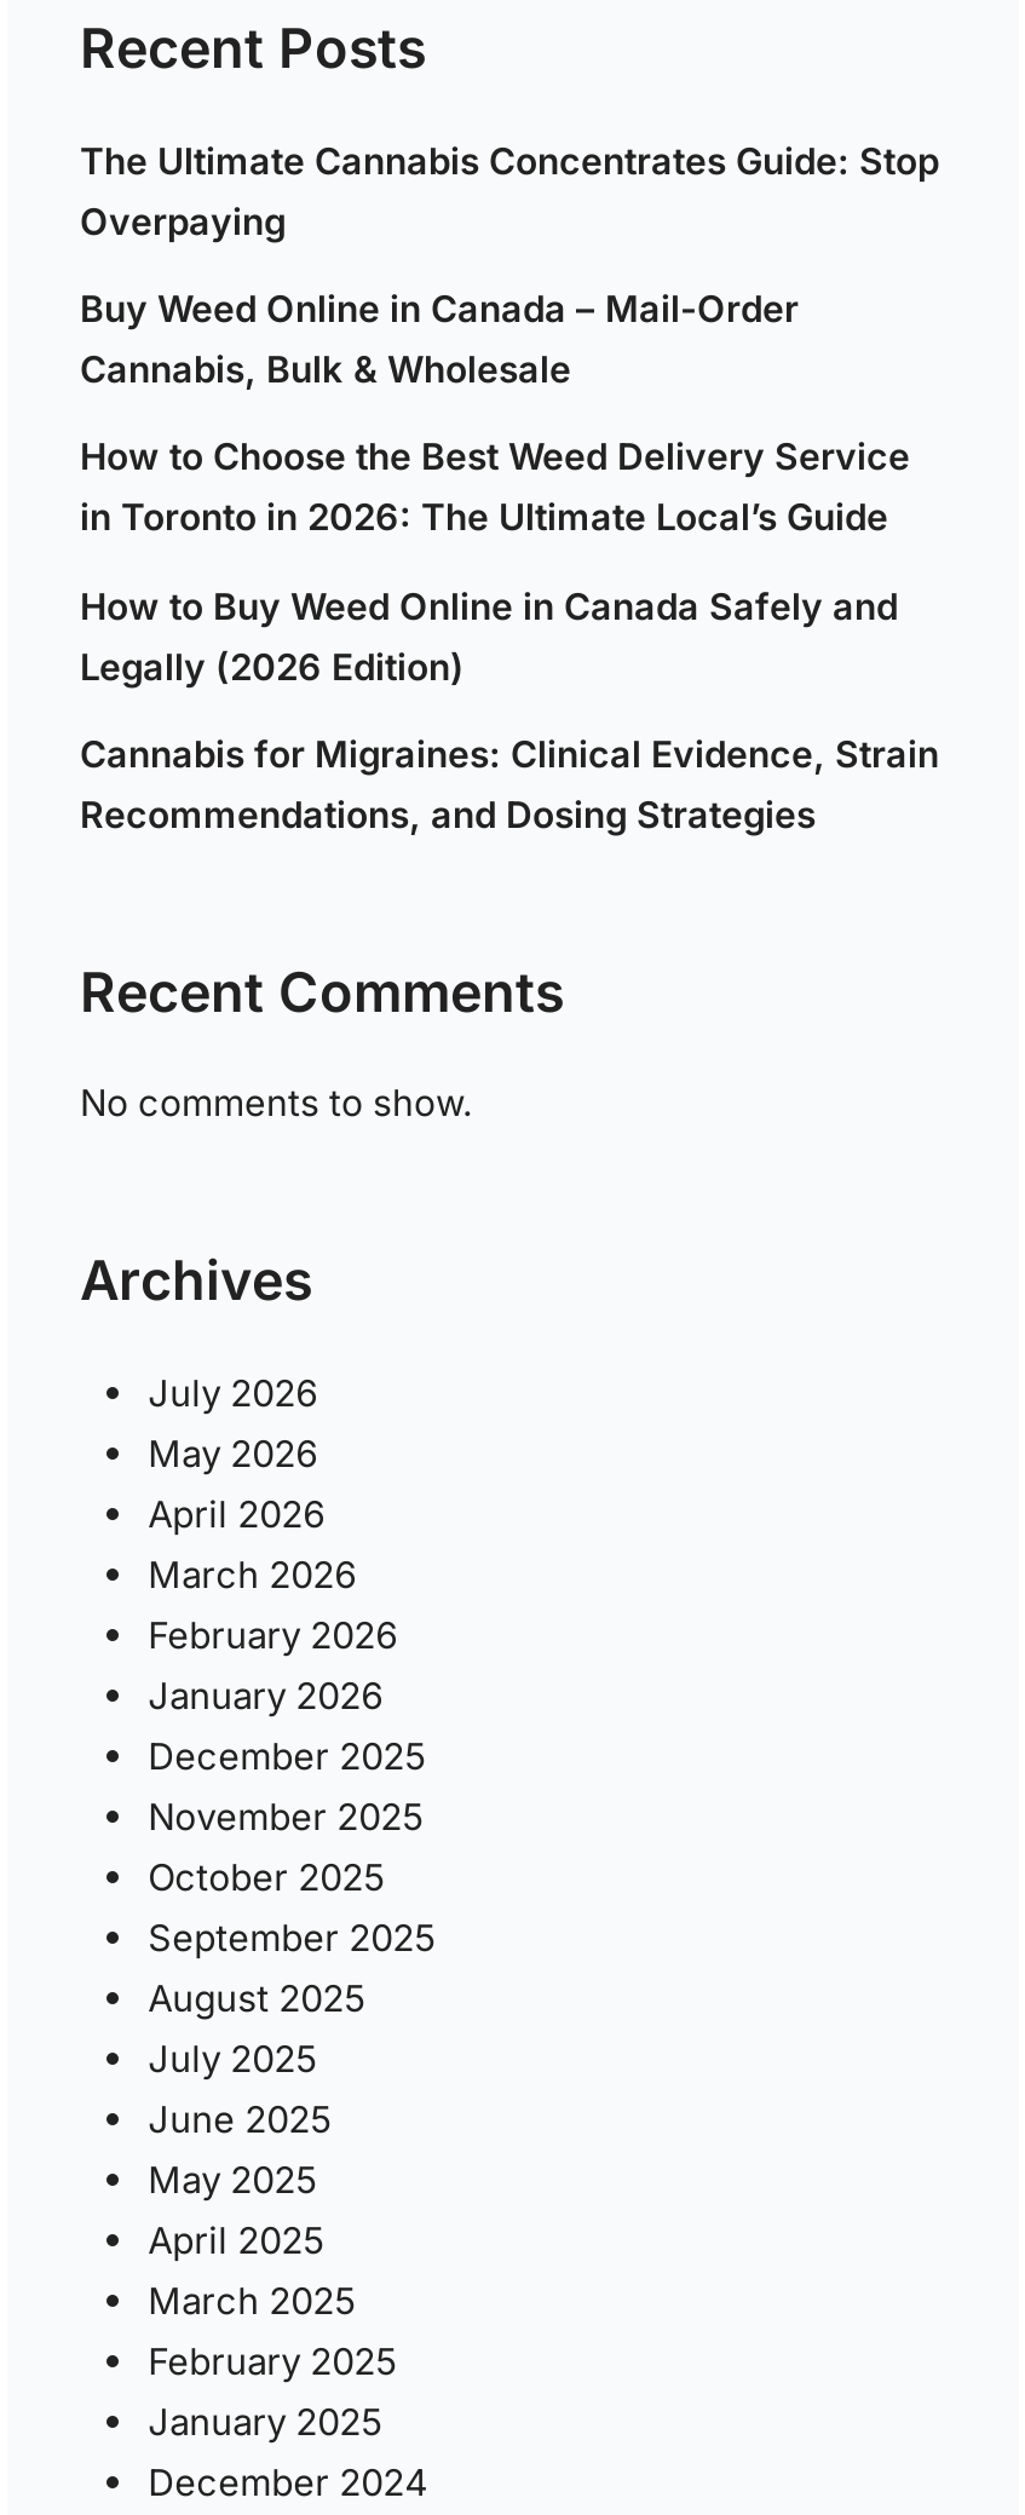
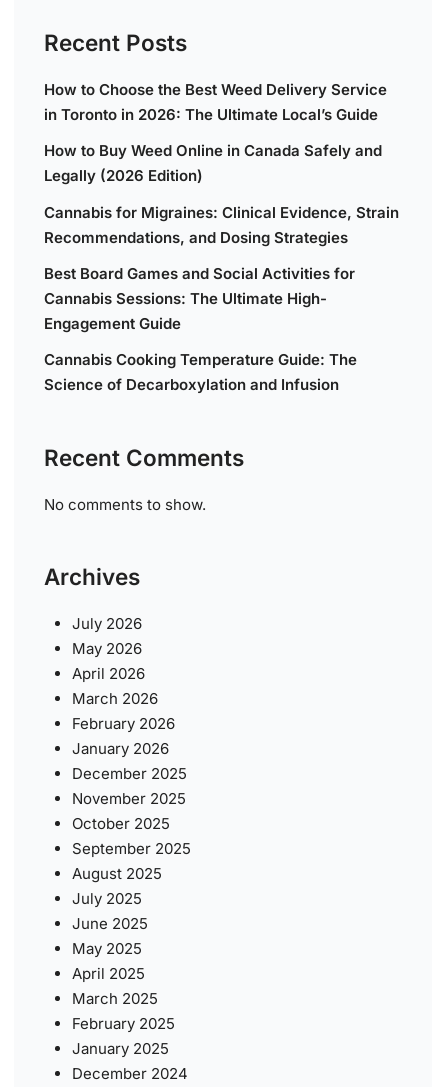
[80,138,939,393] The Ultimate Cannabis Concentrates Guide: Stop | Overpaying | Buy Weed Online in Canada – Mail-Order | Cannabis, Bulk & Wholesale -> none
moved [80,435,939,838] -> [44,80,399,247]: How to Choose the Best Weed Delivery Service | in Toronto in 2026: The Ultimate Local’s Guide | How to Buy Weed Online in Canada Safely and | Legally (2026 Edition) | Cannabis for Migraines: Clinical Evidence, Strain | Recommendations, and Dosing Strategies
none -> [44,264,357,394] Best Board Games and Social Activities for | Cannabis Sessions: The Ultimate High- | Engagement Guide | Cannabis Cooking Temperature Guide: The | Science of Decarboxylation and Infusion

